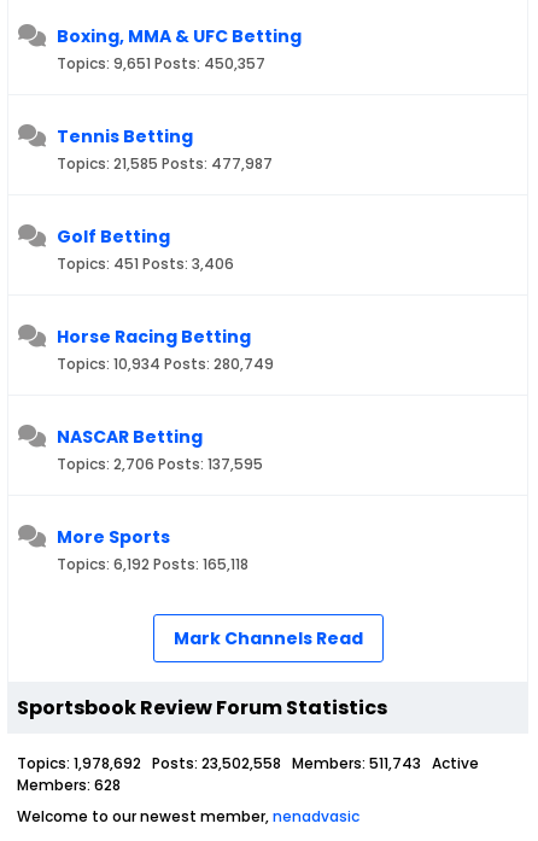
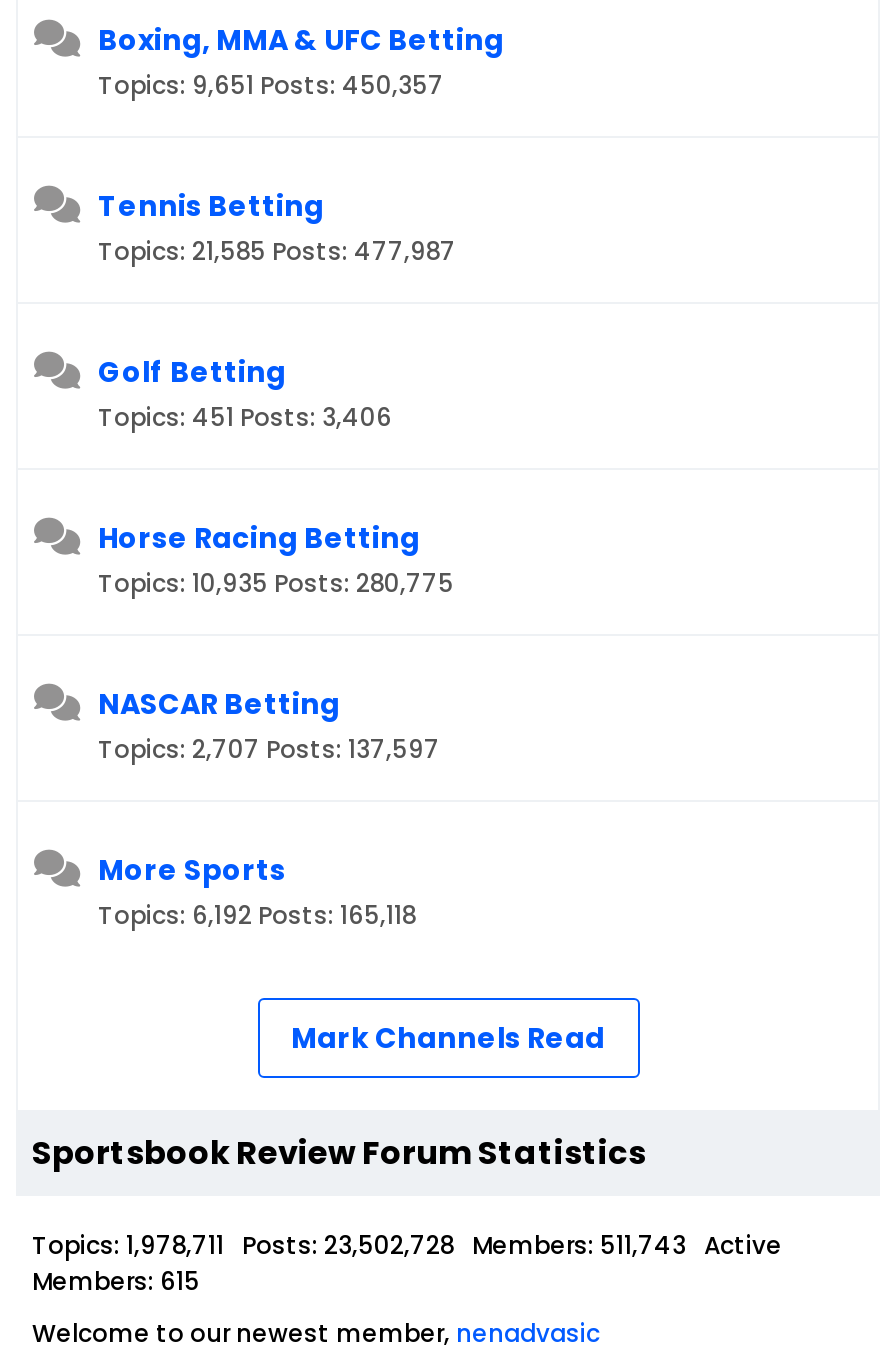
[57,354,274,374] Topics: 10,934 Posts: 280,749 -> [98,566,454,600] Topics: 10,935 Posts: 280,775
[57,454,263,474] Topics: 2,706 Posts: 137,595 -> [98,732,440,766] Topics: 2,707 Posts: 137,597
[17,753,479,773] Topics: 1,978,692 Posts: 23,502,558 Members: 511,743 Active -> [32,1228,782,1262] Topics: 1,978,711 Posts: 23,502,728 Members: 511,743 Active
[17,775,121,795] Members: 628 -> [32,1264,200,1298] Members: 615

